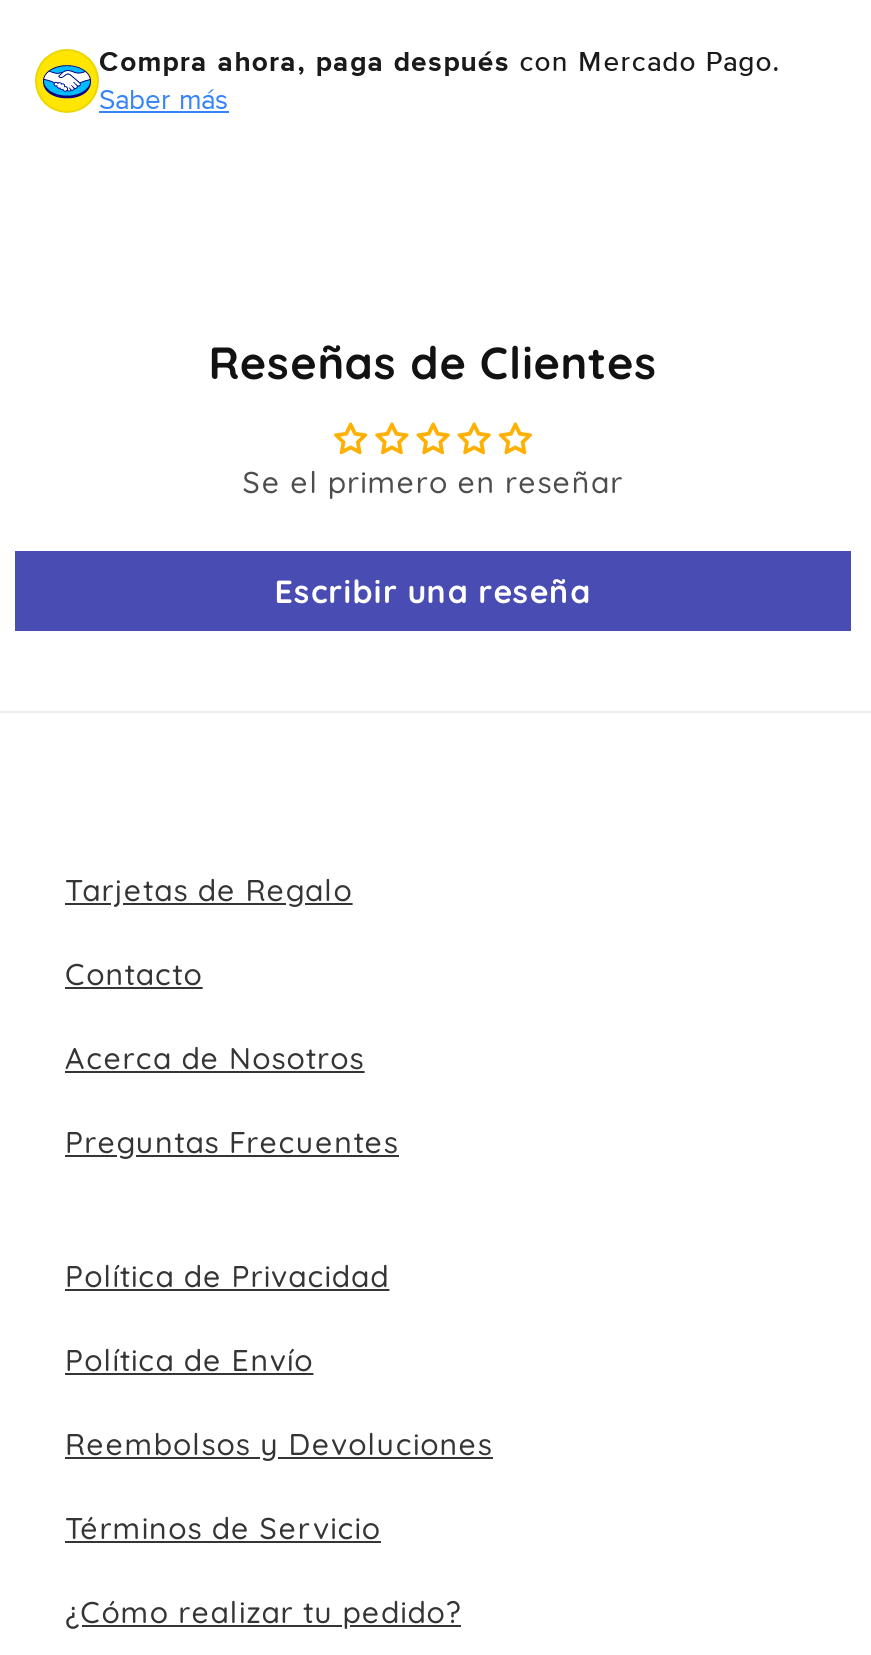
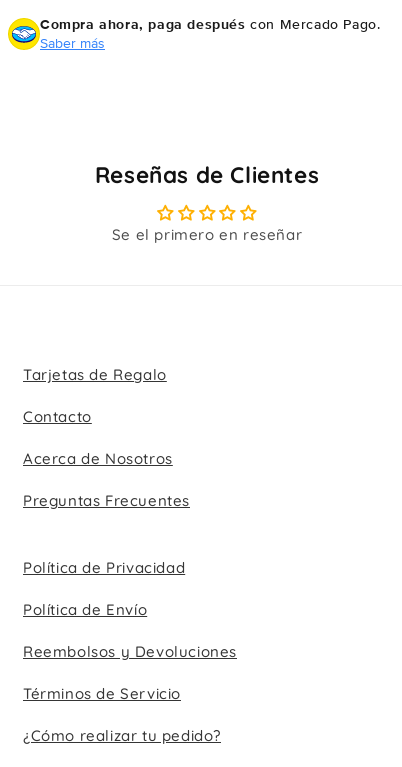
[275,571,591,611] Escribir una reseña -> none

